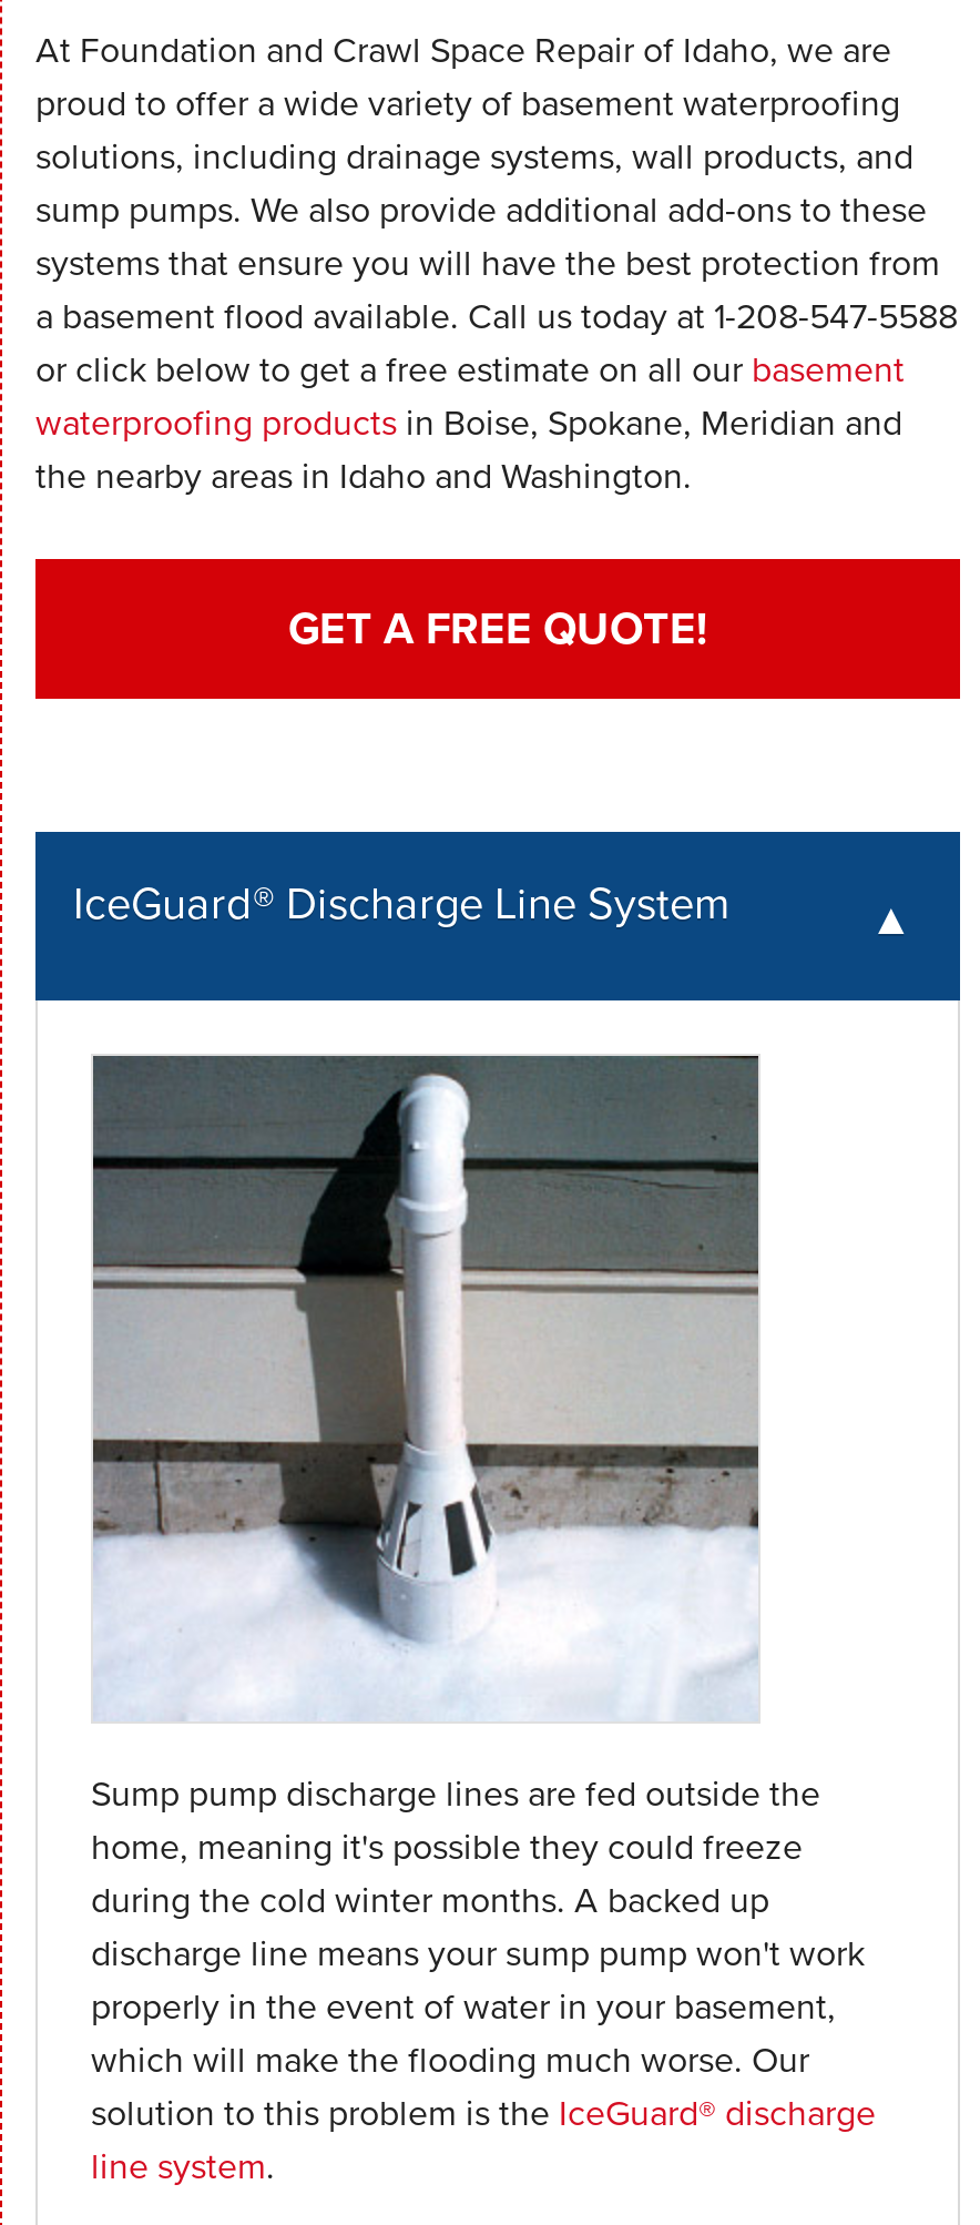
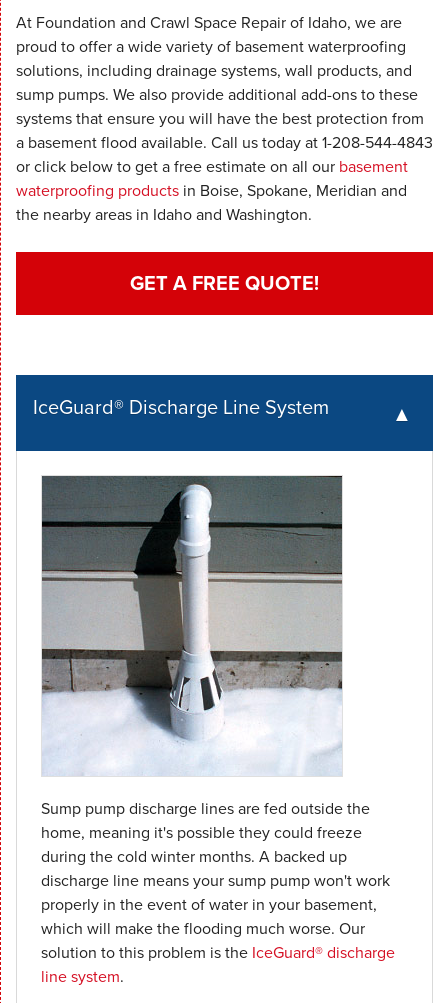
[35,291,958,342] a basement flood available. Call us today at 1-208-547-5588 -> [16,131,433,154] a basement flood available. Call us today at 1-208-544-4843

